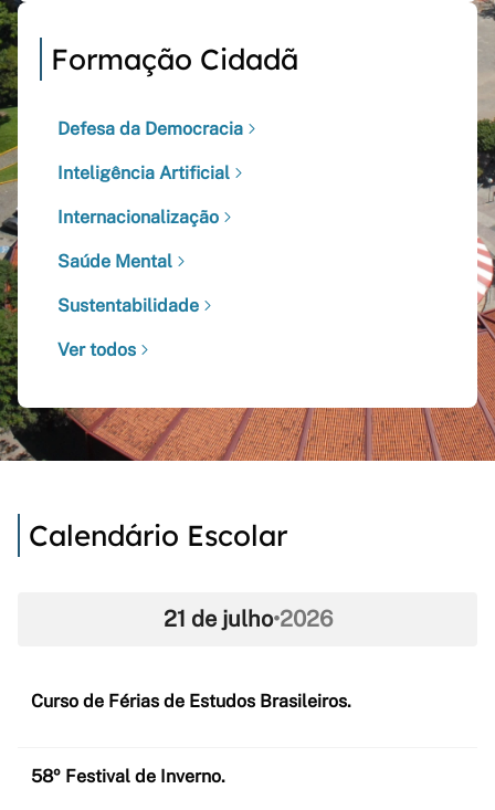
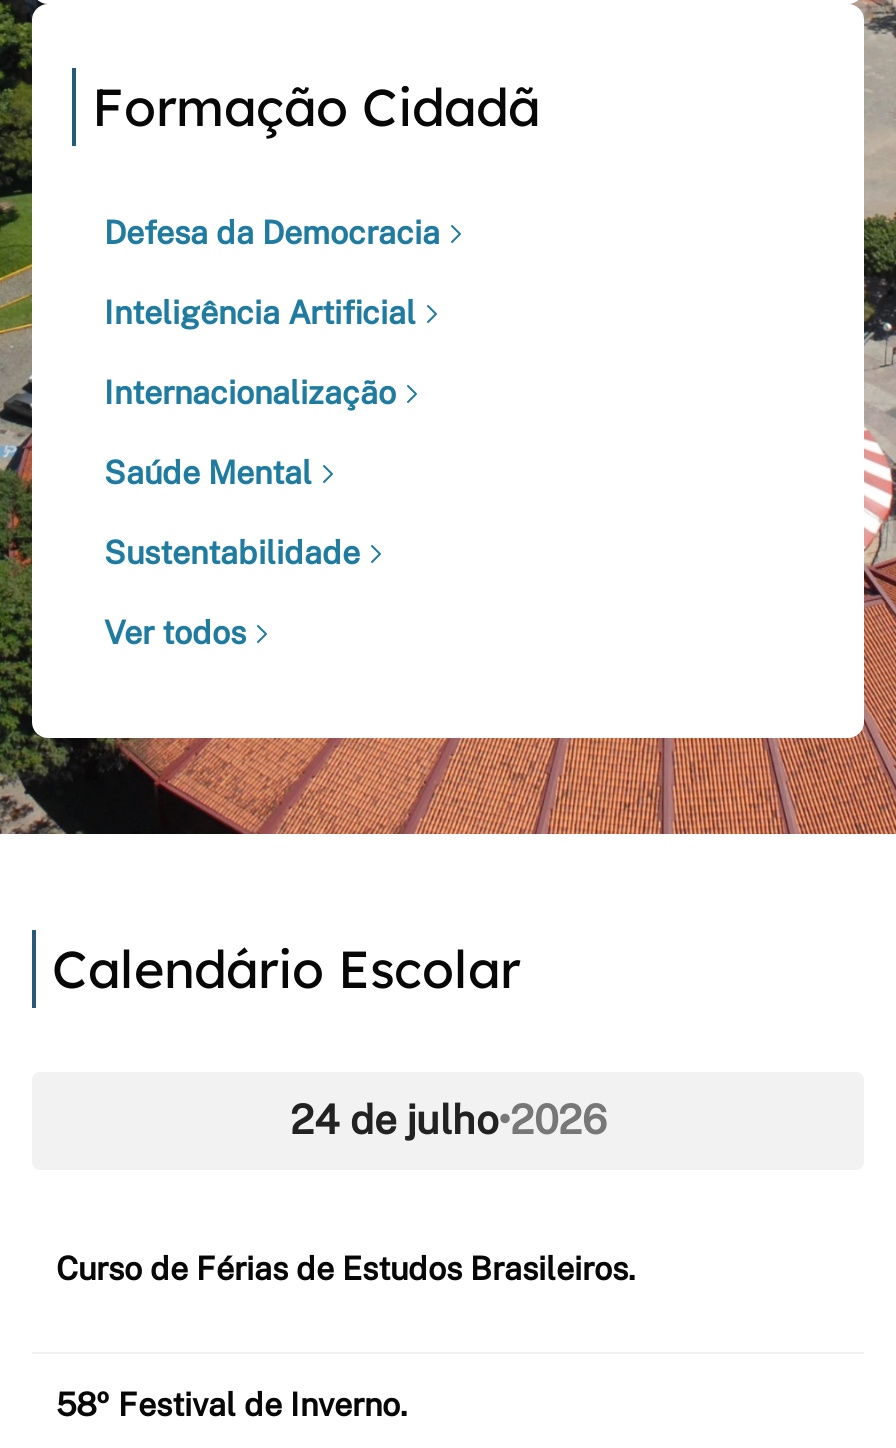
[163,606,332,632] 21 de julho•2026 -> [290,1096,606,1144] 24 de julho•2026

